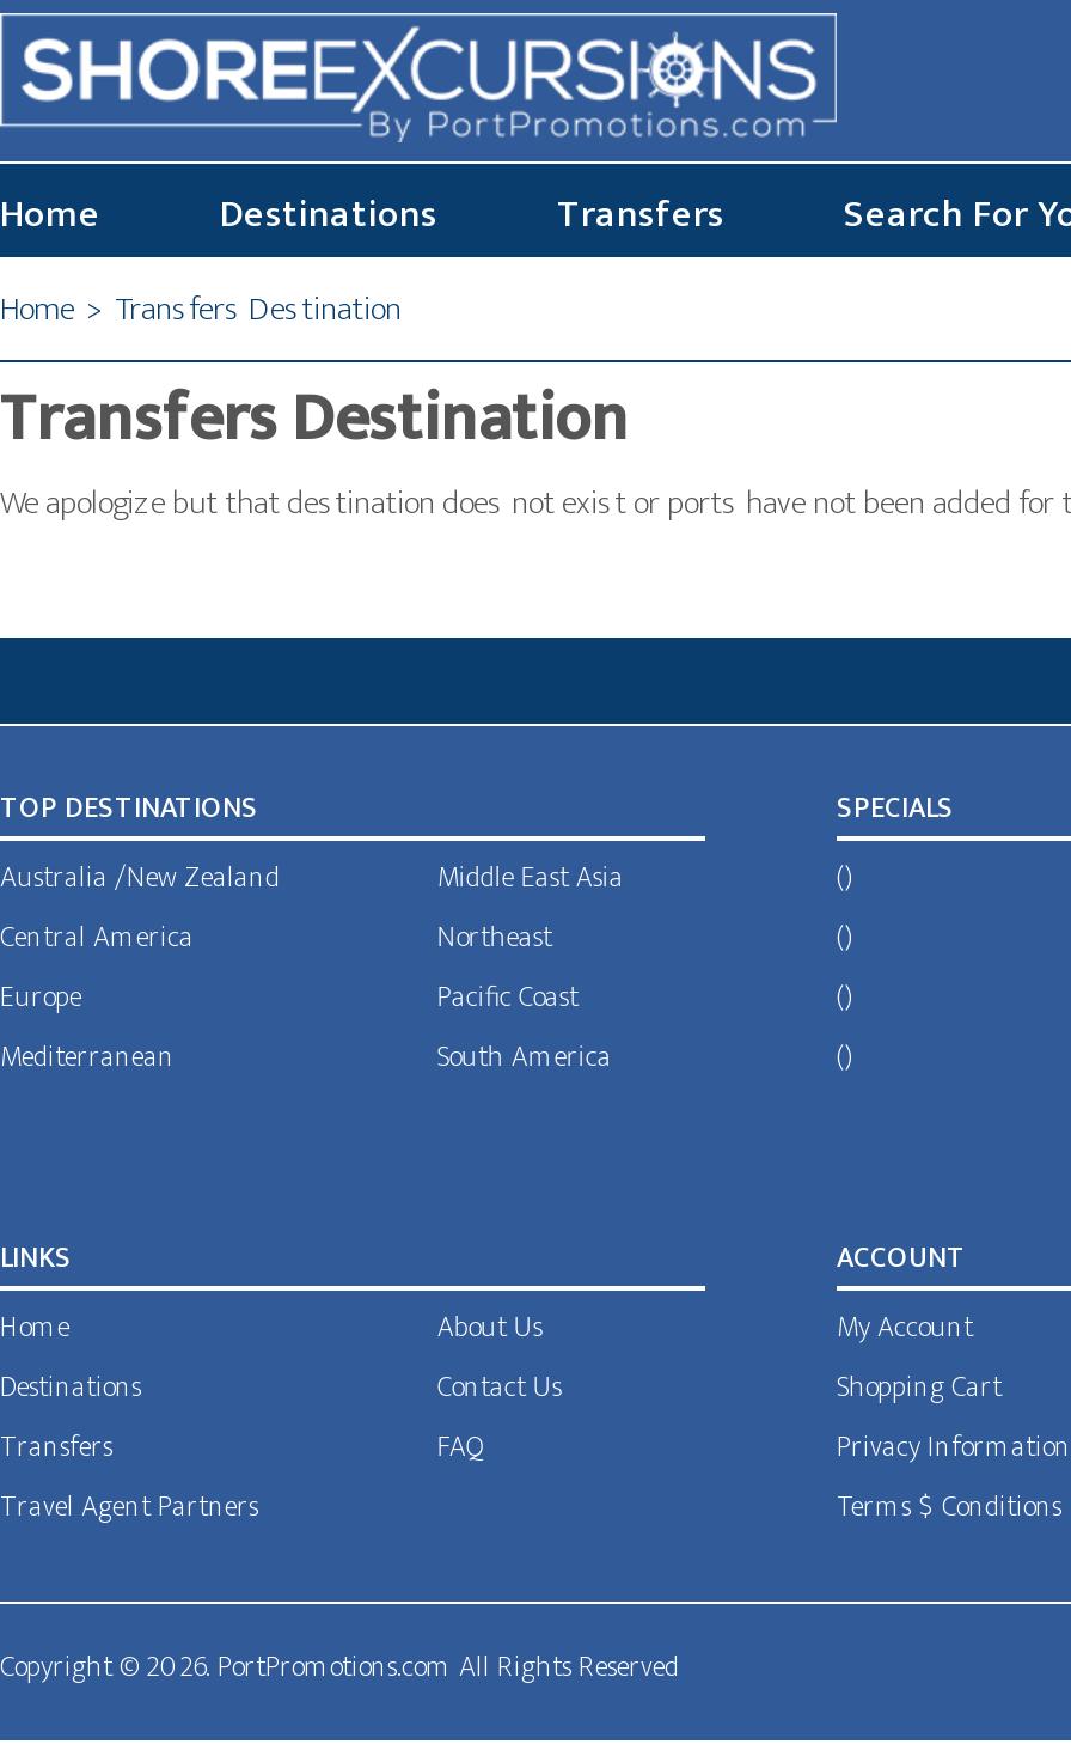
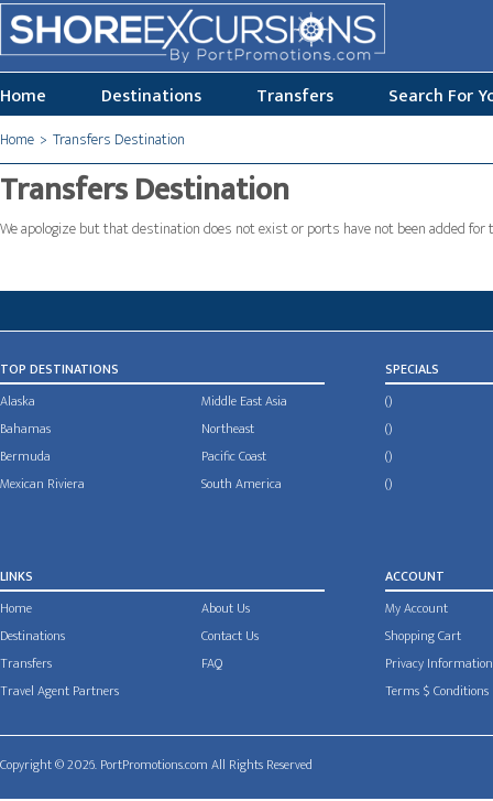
[0,853,280,1080] Australia /New Zealand | Central America | Europe | Mediterranean -> [0,390,85,495] Alaska | Bahamas | Bermuda | Mexican Riviera

